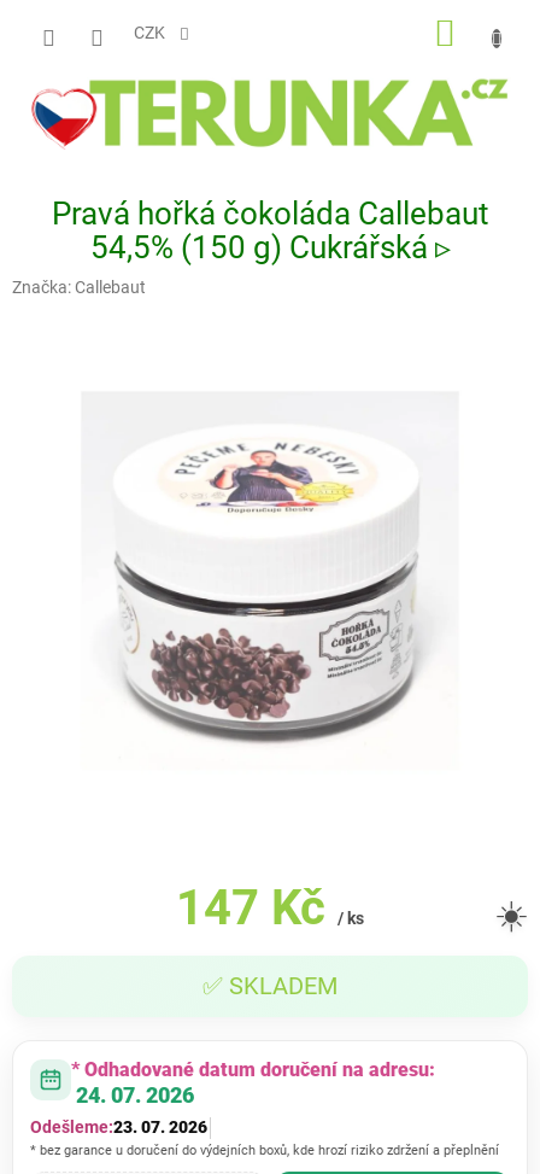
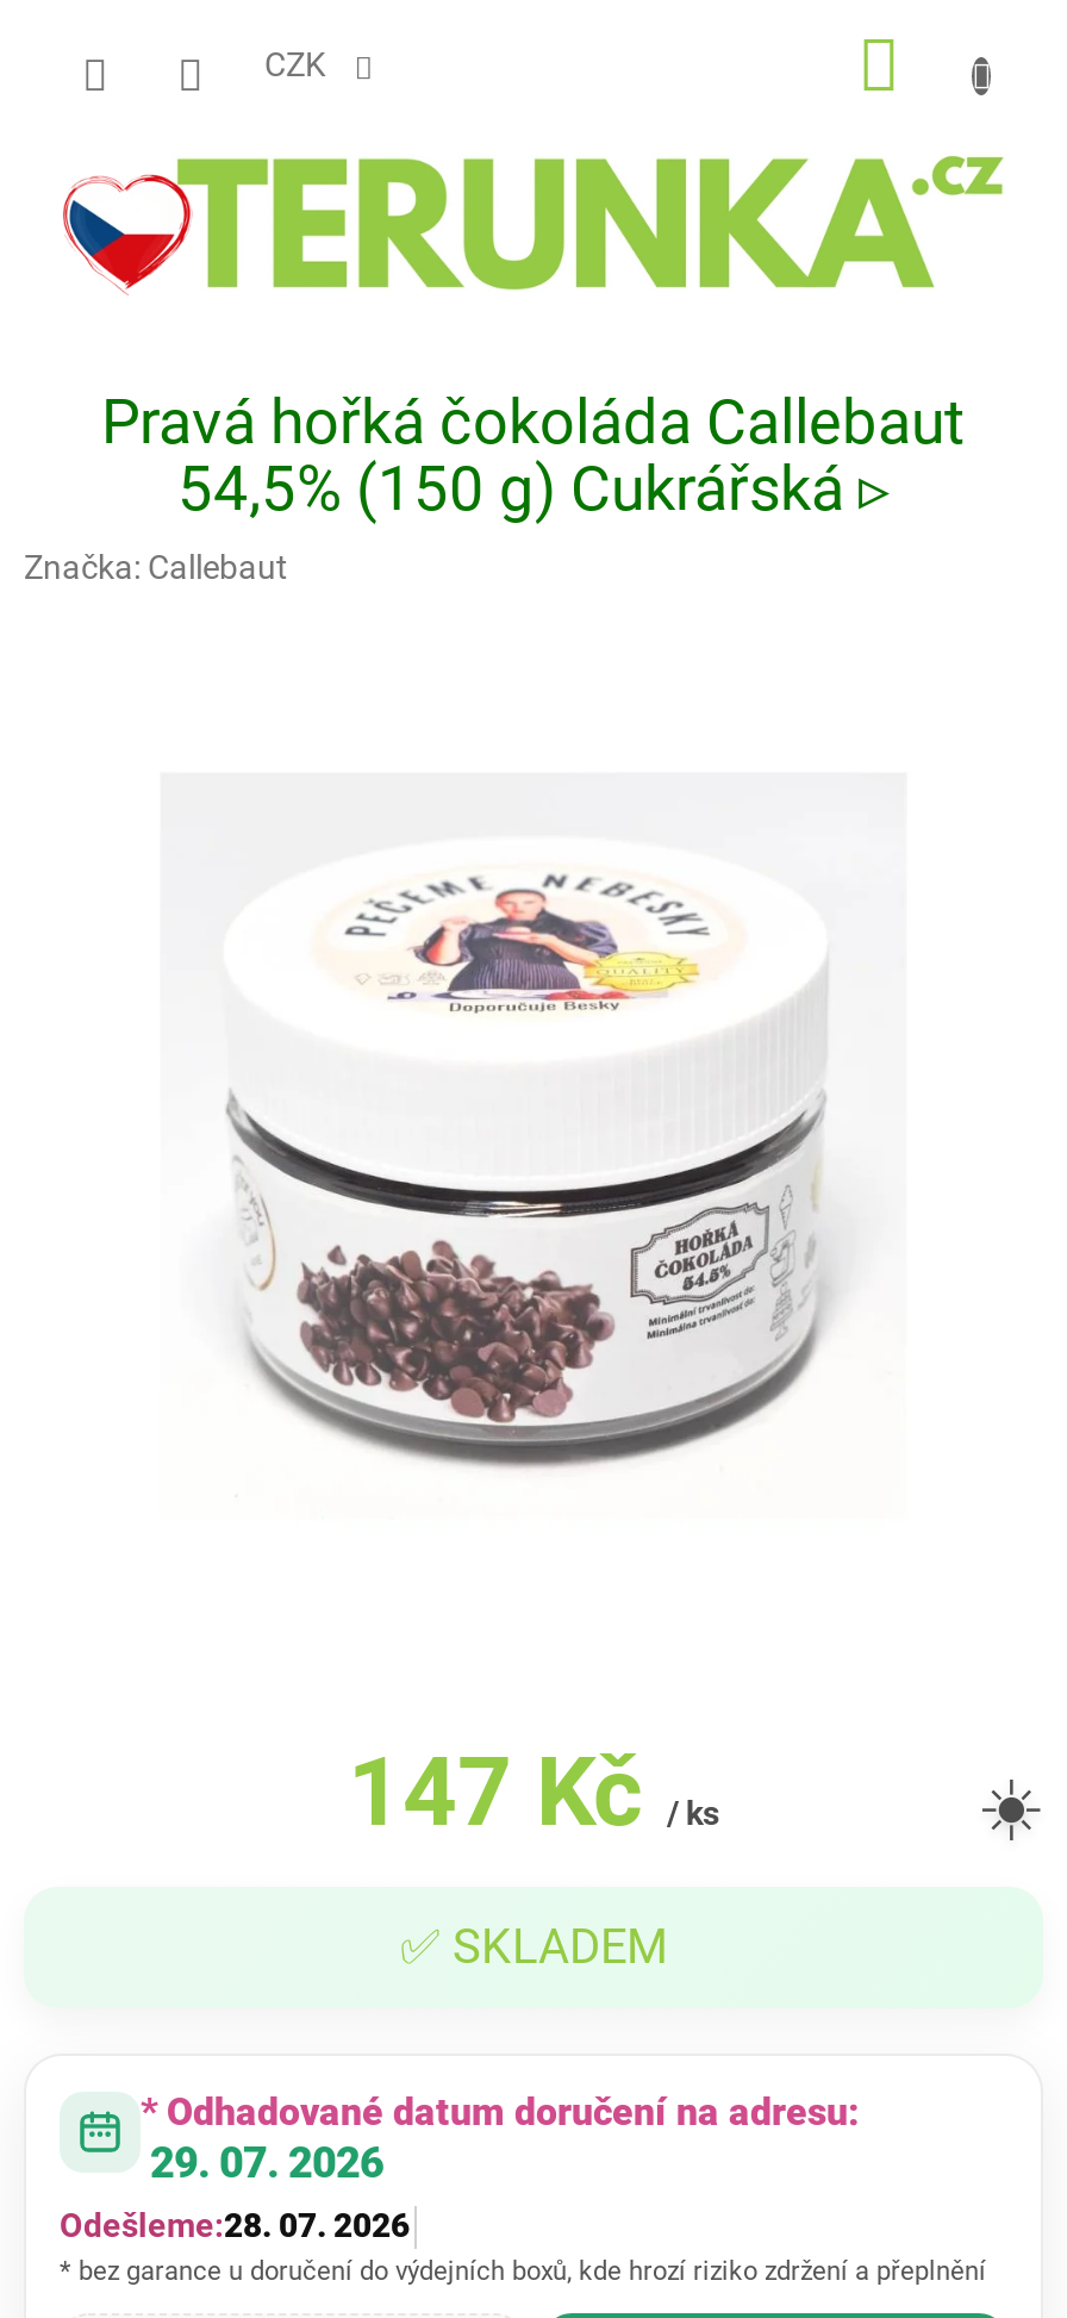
[76,1083,194,1108] 24. 07. 2026 -> [150,2138,383,2188] 29. 07. 2026
[30,1118,207,1137] Odešleme:23. 07. 2026 -> [60,2207,410,2245] Odešleme:28. 07. 2026

